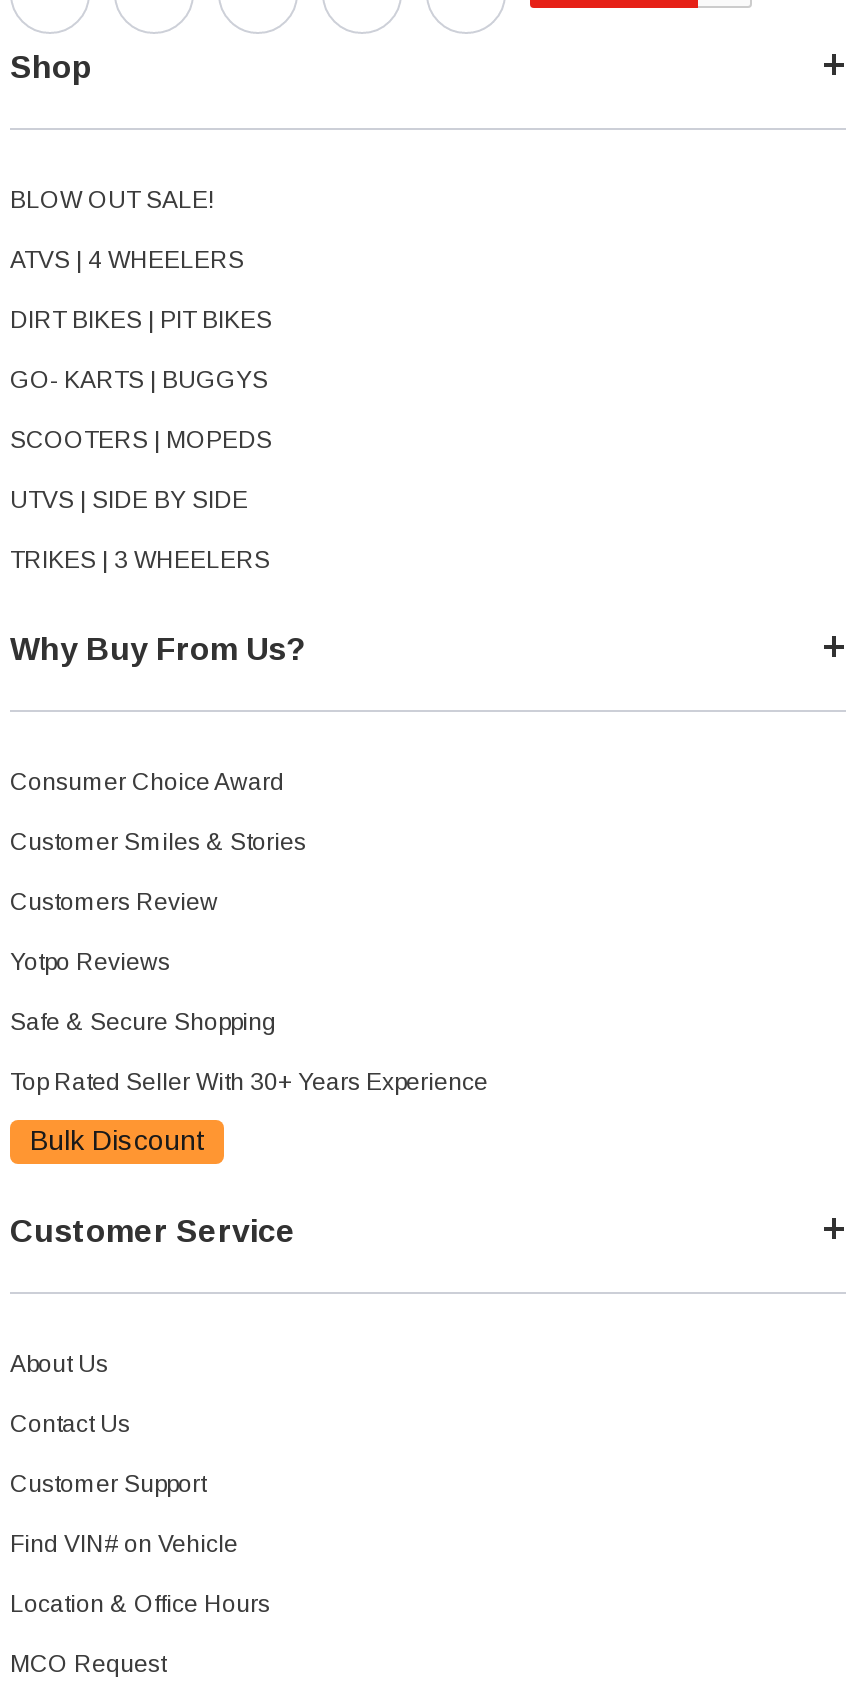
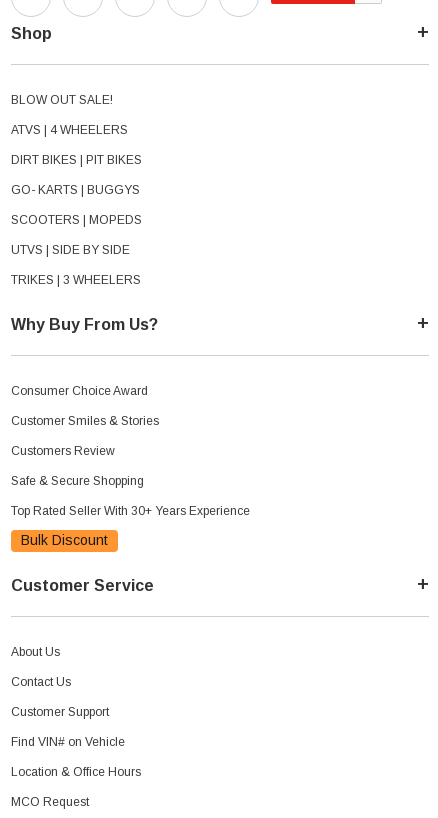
[10,949,170,977] Yotpo Reviews -> none

